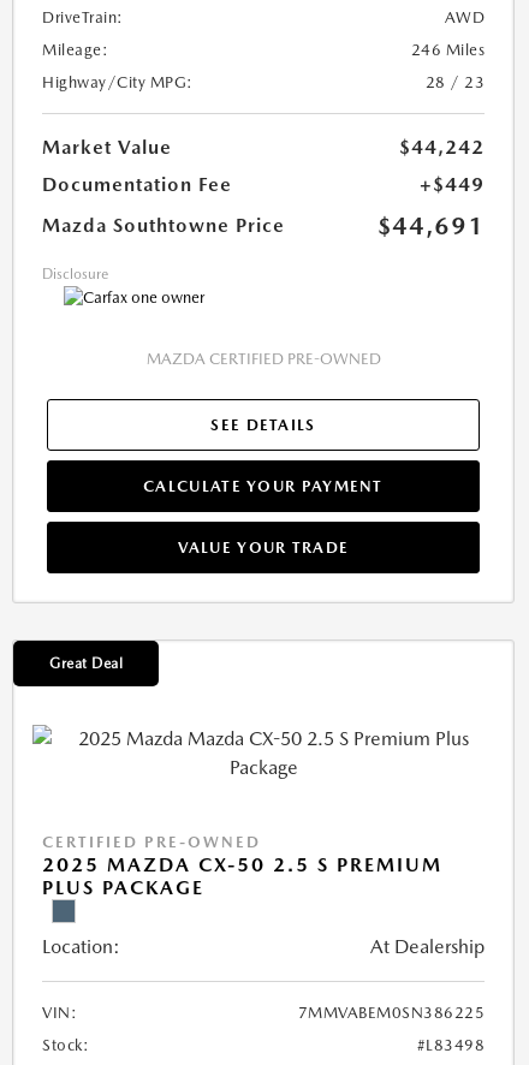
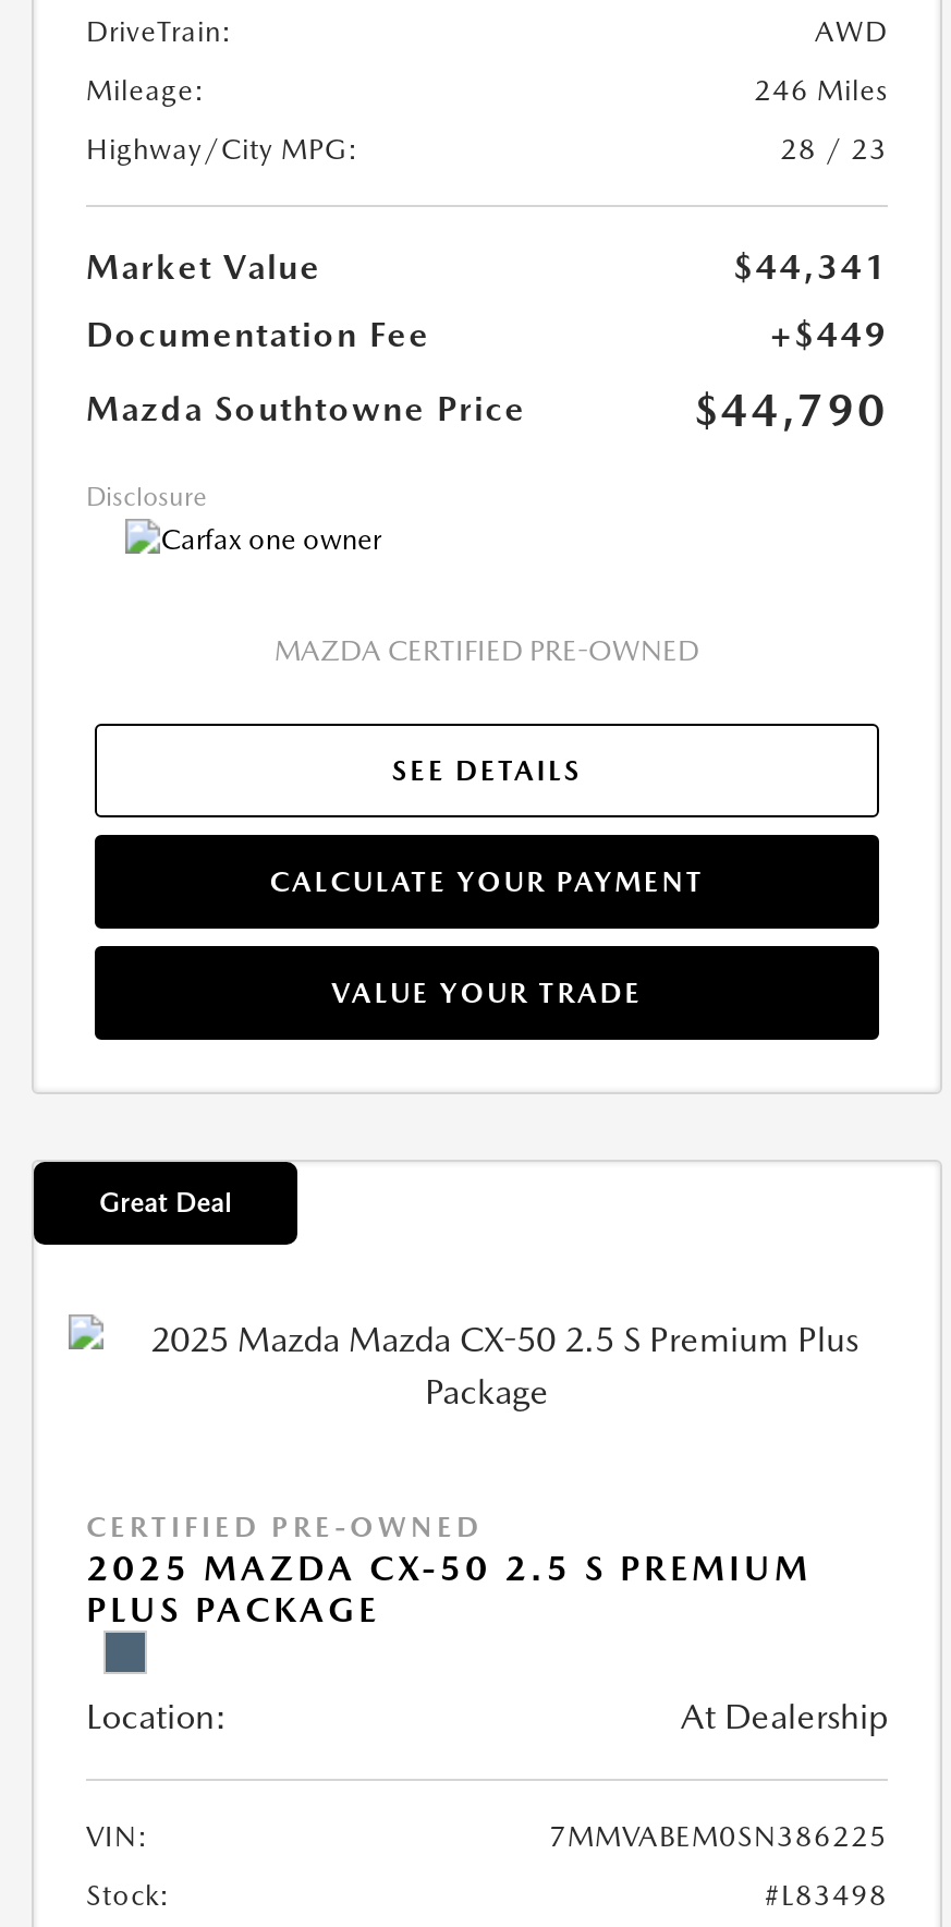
[399,135,485,158] $44,242 -> [733,245,888,287] $44,341
[378,211,485,240] $44,691 -> [694,383,888,435] $44,790

